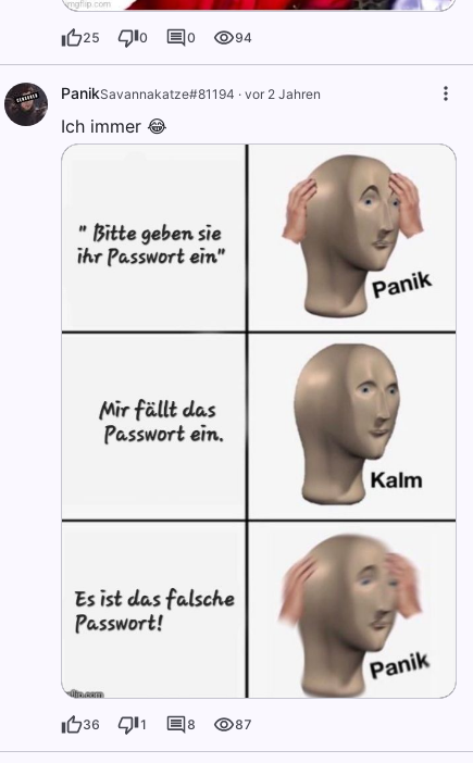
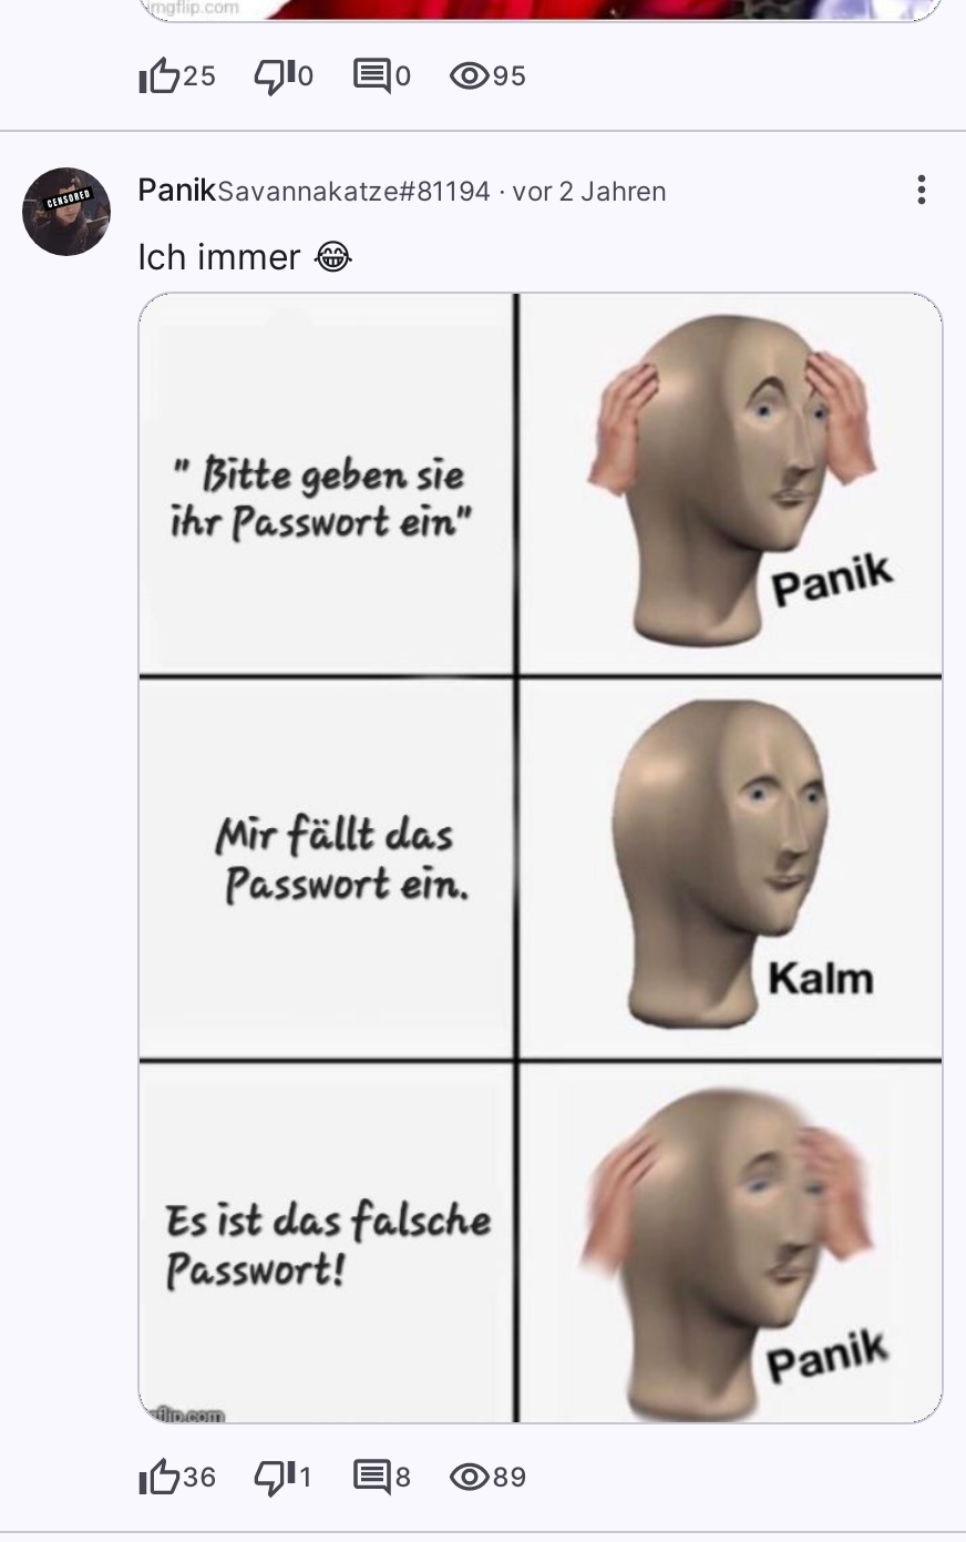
[235,29,252,45] 94 -> [492,59,527,93] 95
[235,716,252,732] 87 -> [492,1460,527,1493] 89

